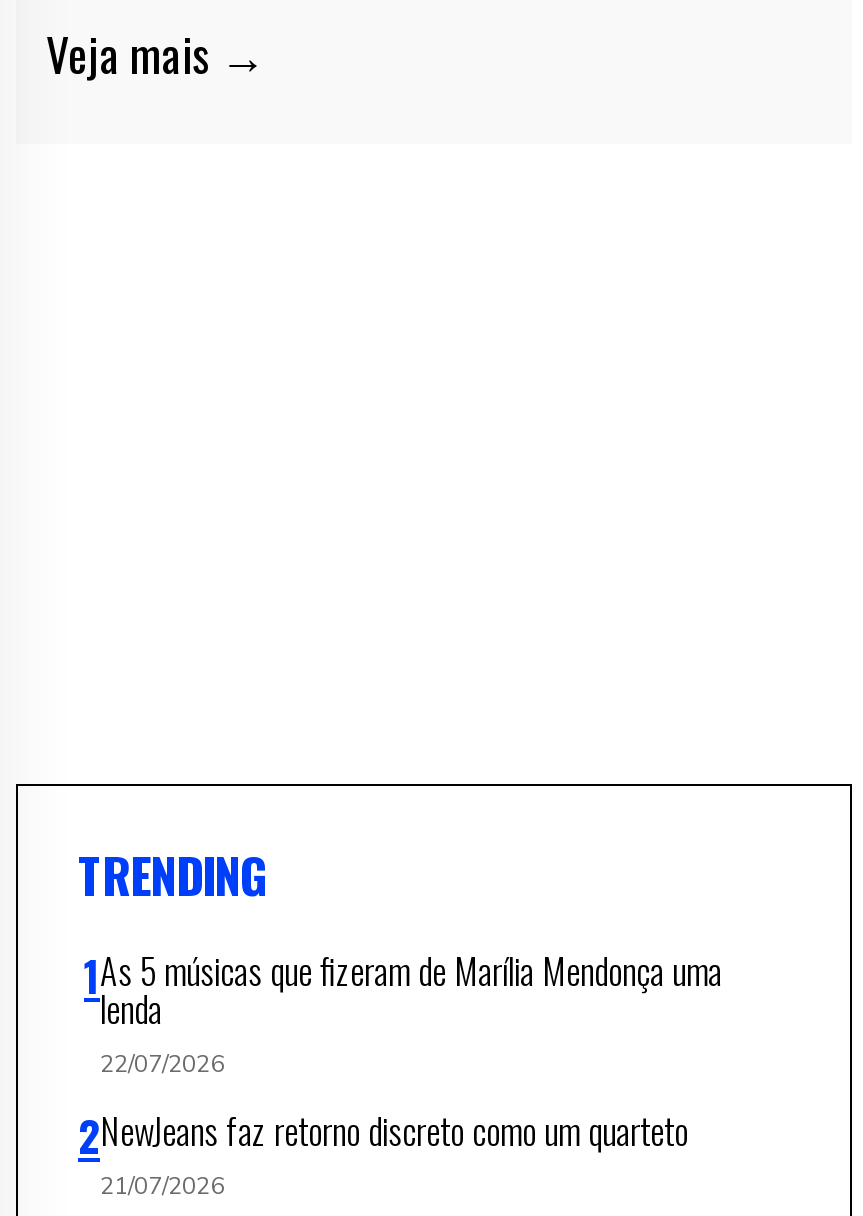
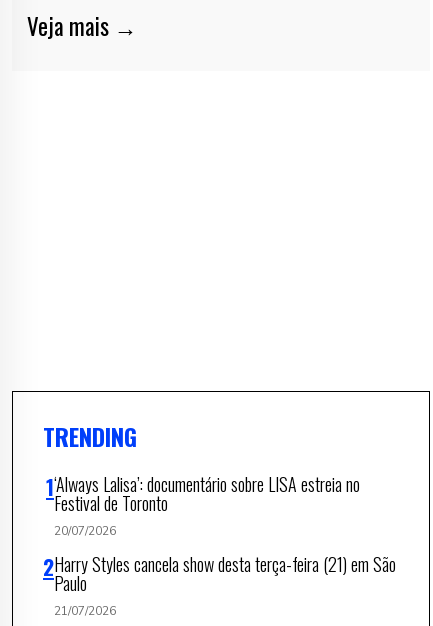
[100,944,722,1080] As 5 músicas que fizeram de Marília Mendonça uma | lenda | 22/07/2026 -> [54,471,360,539] ‘Always Lalisa’: documentário sobre LISA estreia no | Festival de Toronto | 20/07/2026
[100,1104,688,1156] NewJeans faz retorno discreto como um quarteto -> [54,551,396,596] Harry Styles cancela show desta terça-feira (21) em São | Paulo

